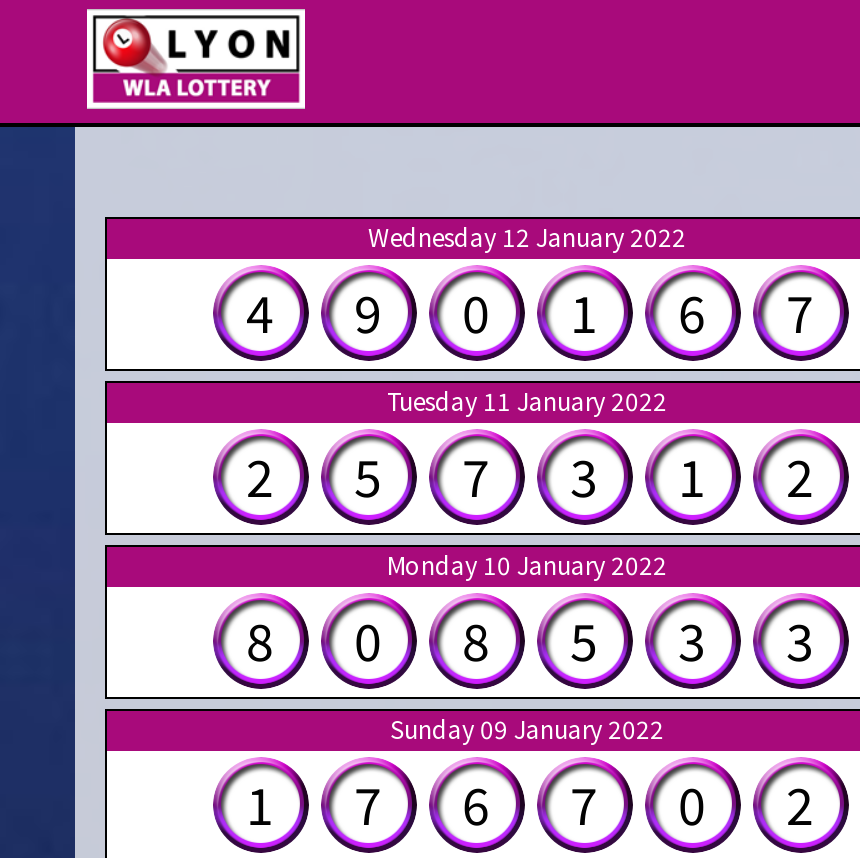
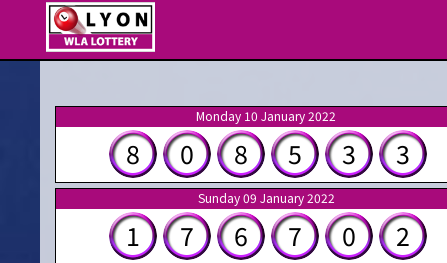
[246,219,814,511] Wednesday 12 January 2022 | 4 | 9 | 0 | 1 | 6 | 7 | Tuesday 11 January 2022 | 2 | 5 | 7 | 3 | 1 | 2 -> none

